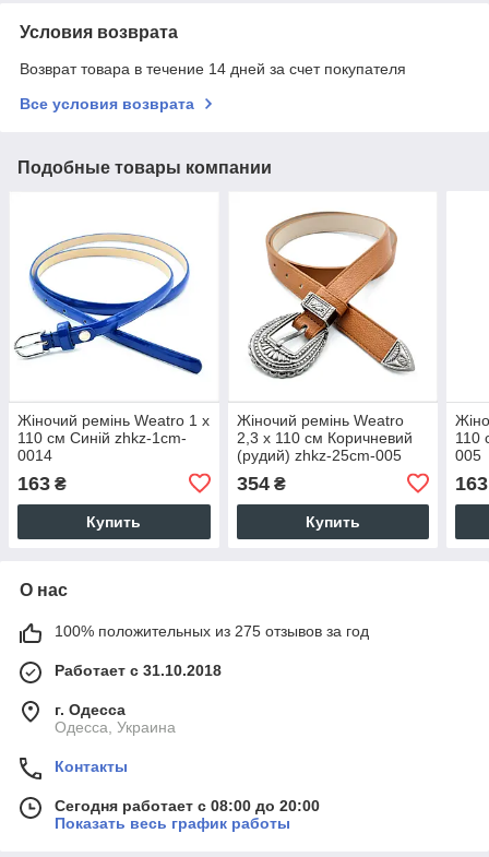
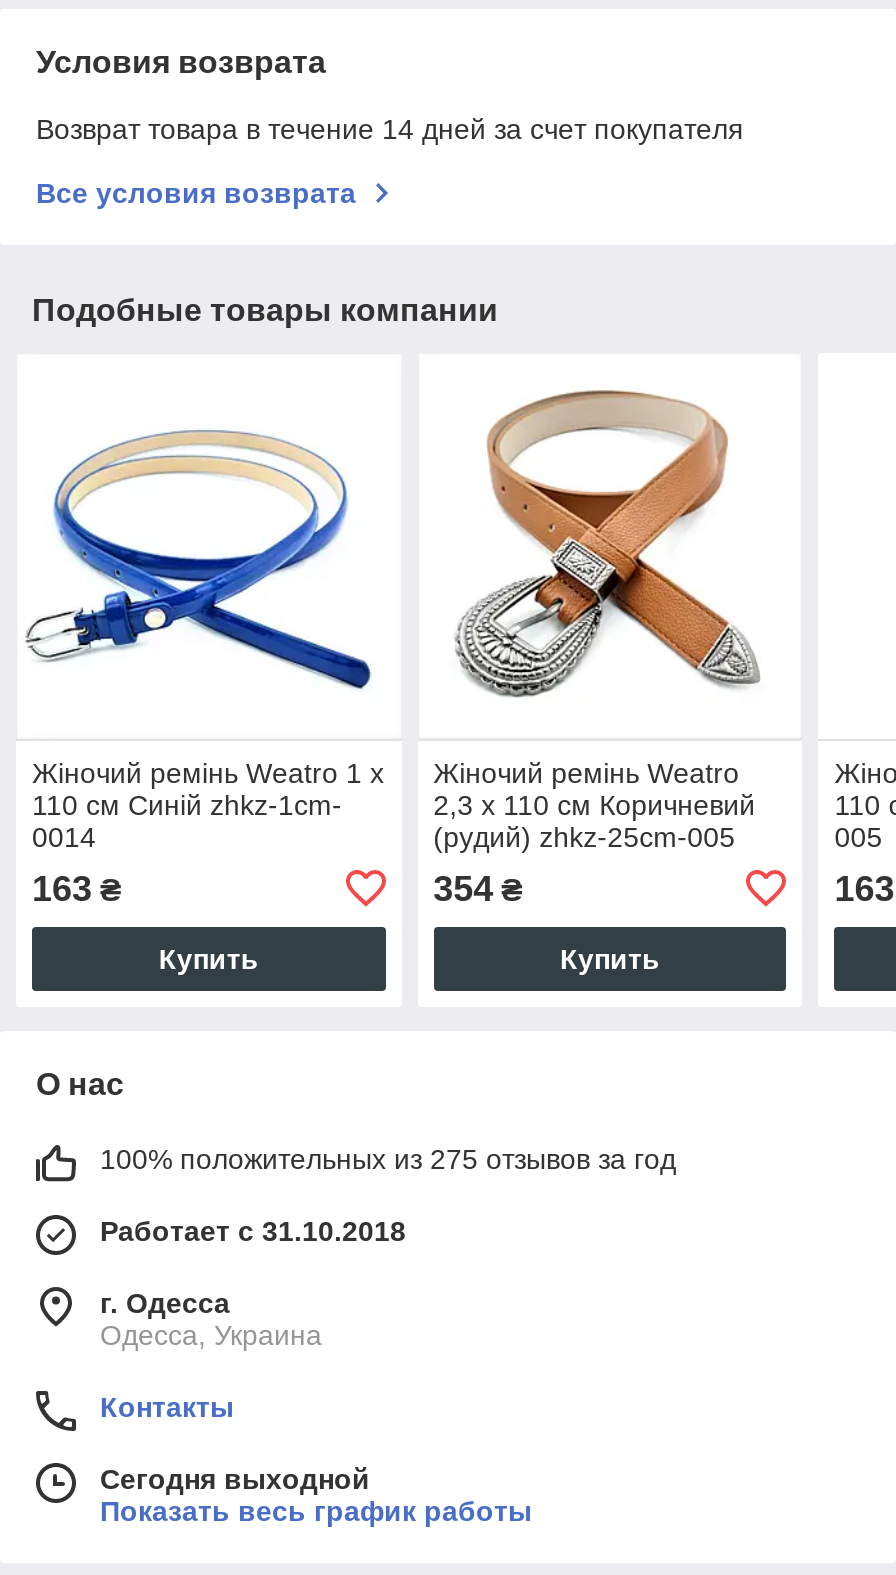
[55,797,320,814] Сегодня работает с 08:00 до 20:00 -> [100,1463,370,1495] Сегодня выходной

